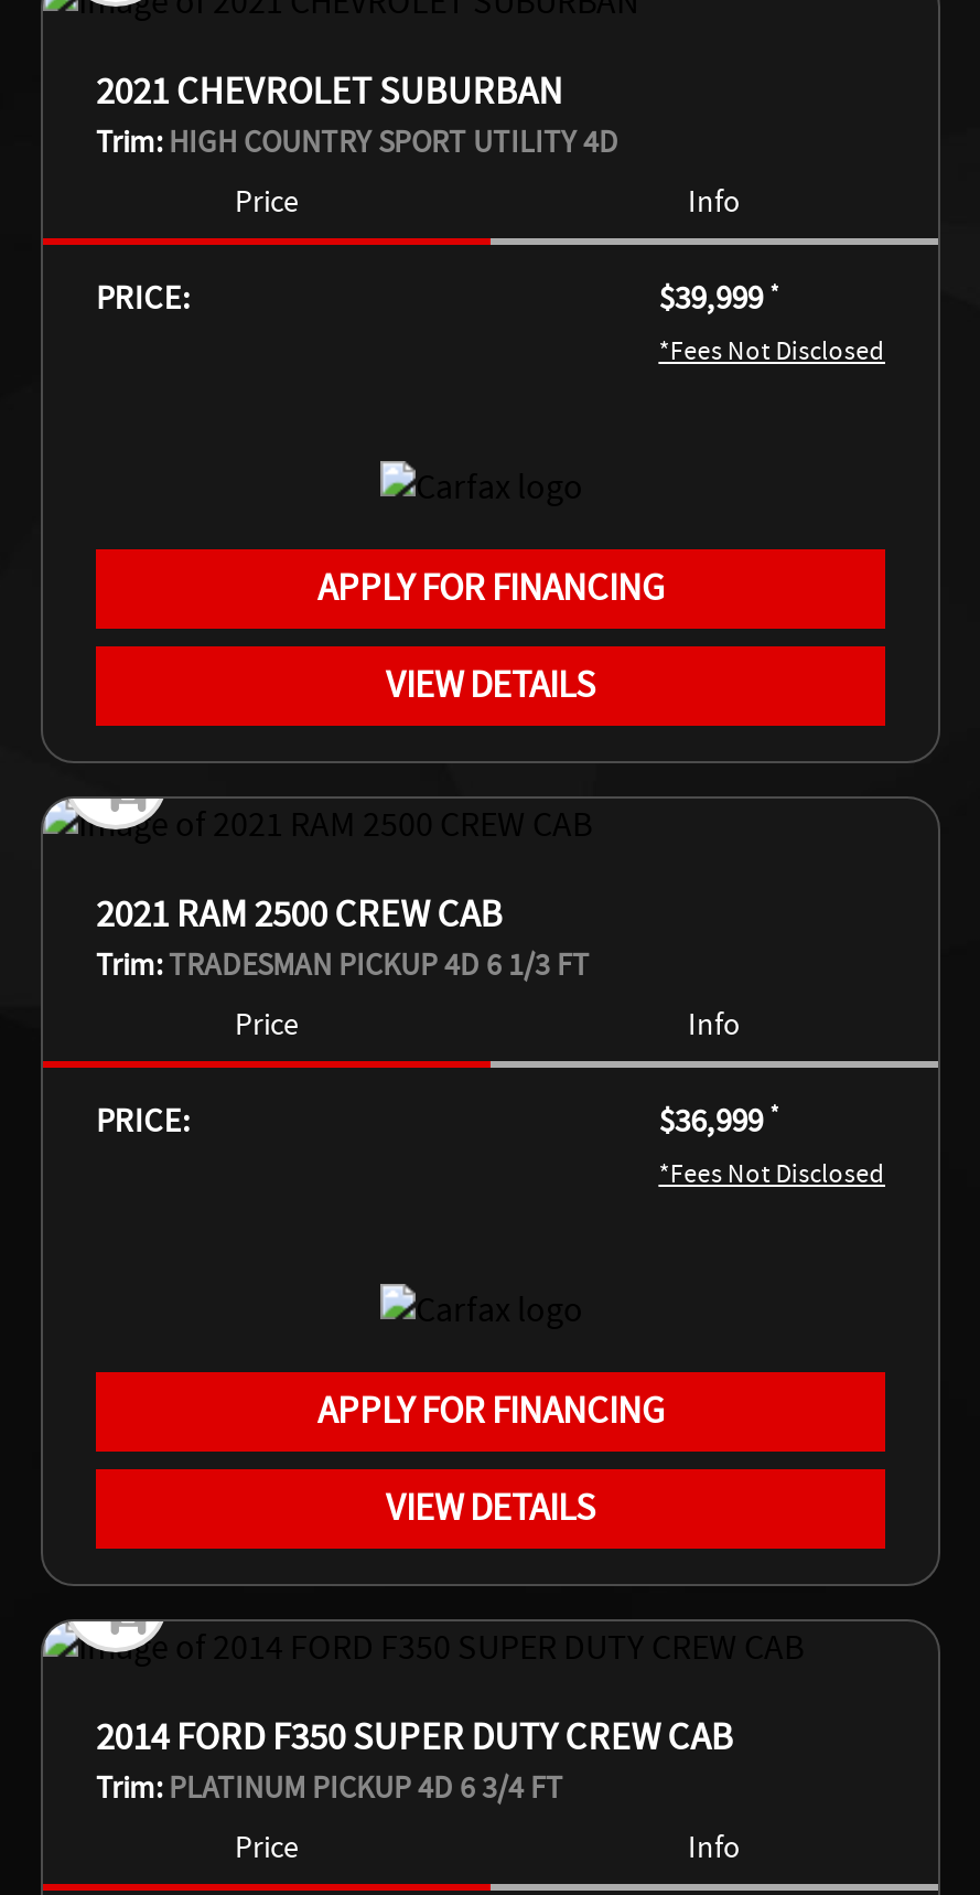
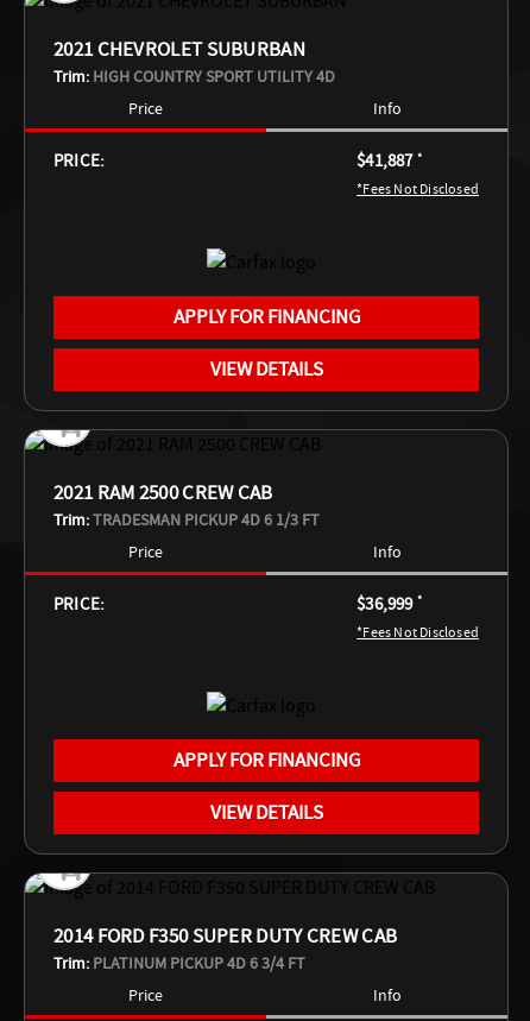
[659,279,779,321] $39,999 * -> [357,150,422,173] $41,887 *

